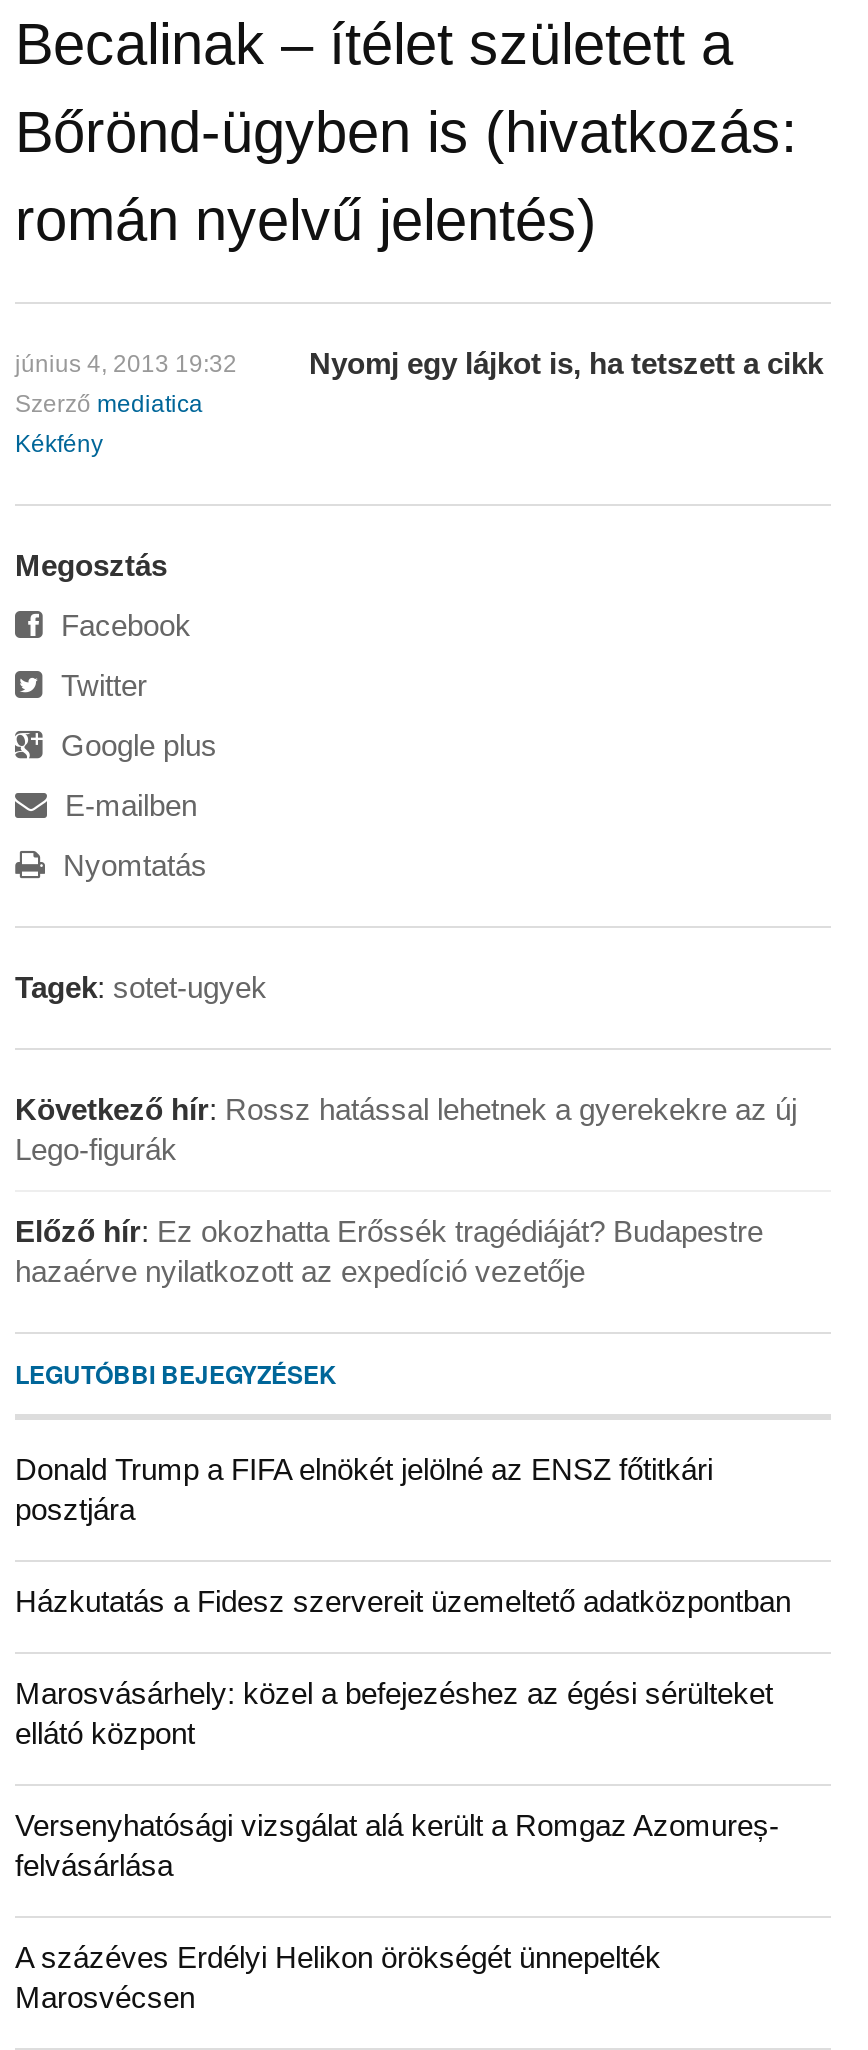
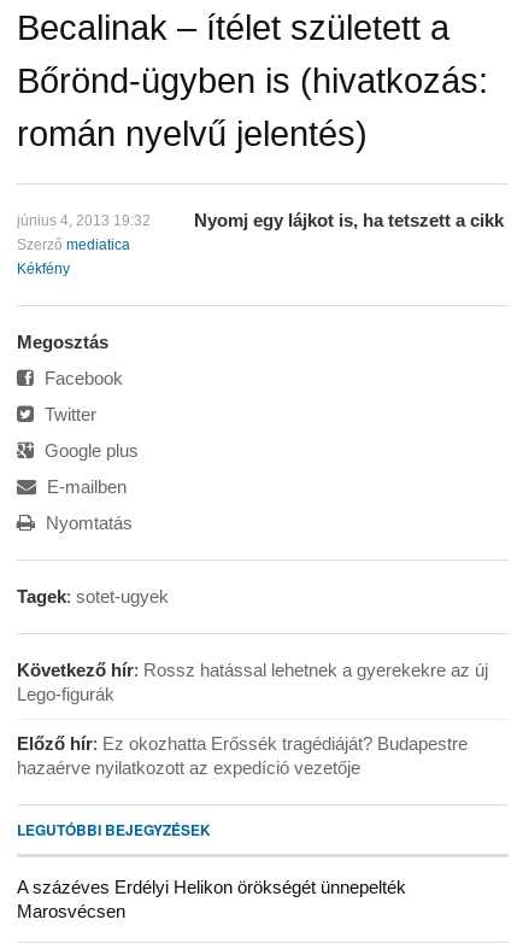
[15,1452,791,1882] Donald Trump a FIFA elnökét jelölné az ENSZ főtitkári | posztjára | Házkutatás a Fidesz szervereit üzemeltető adatközpontban | Marosvásárhely: közel a befejezéshez az égési sérülteket | ellátó központ | Versenyhatósági vizsgálat alá került a Romgaz Azomureș- | felvásárlása -> none

